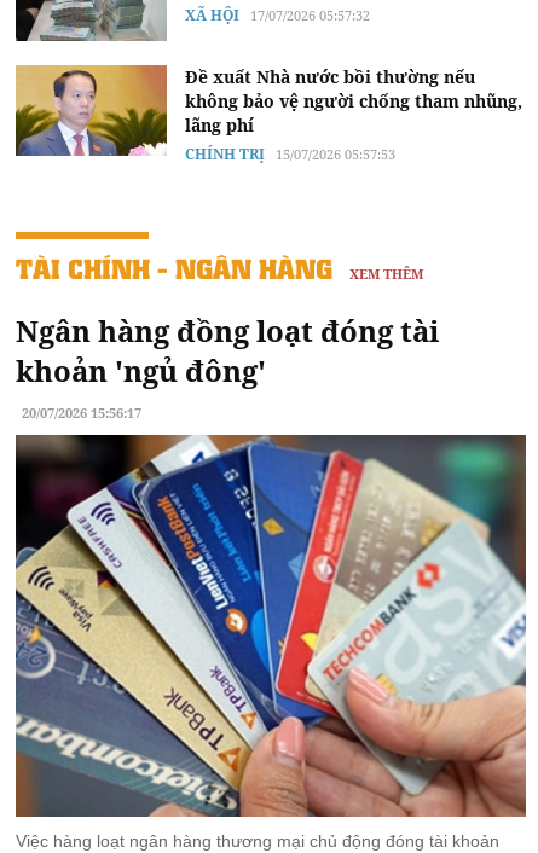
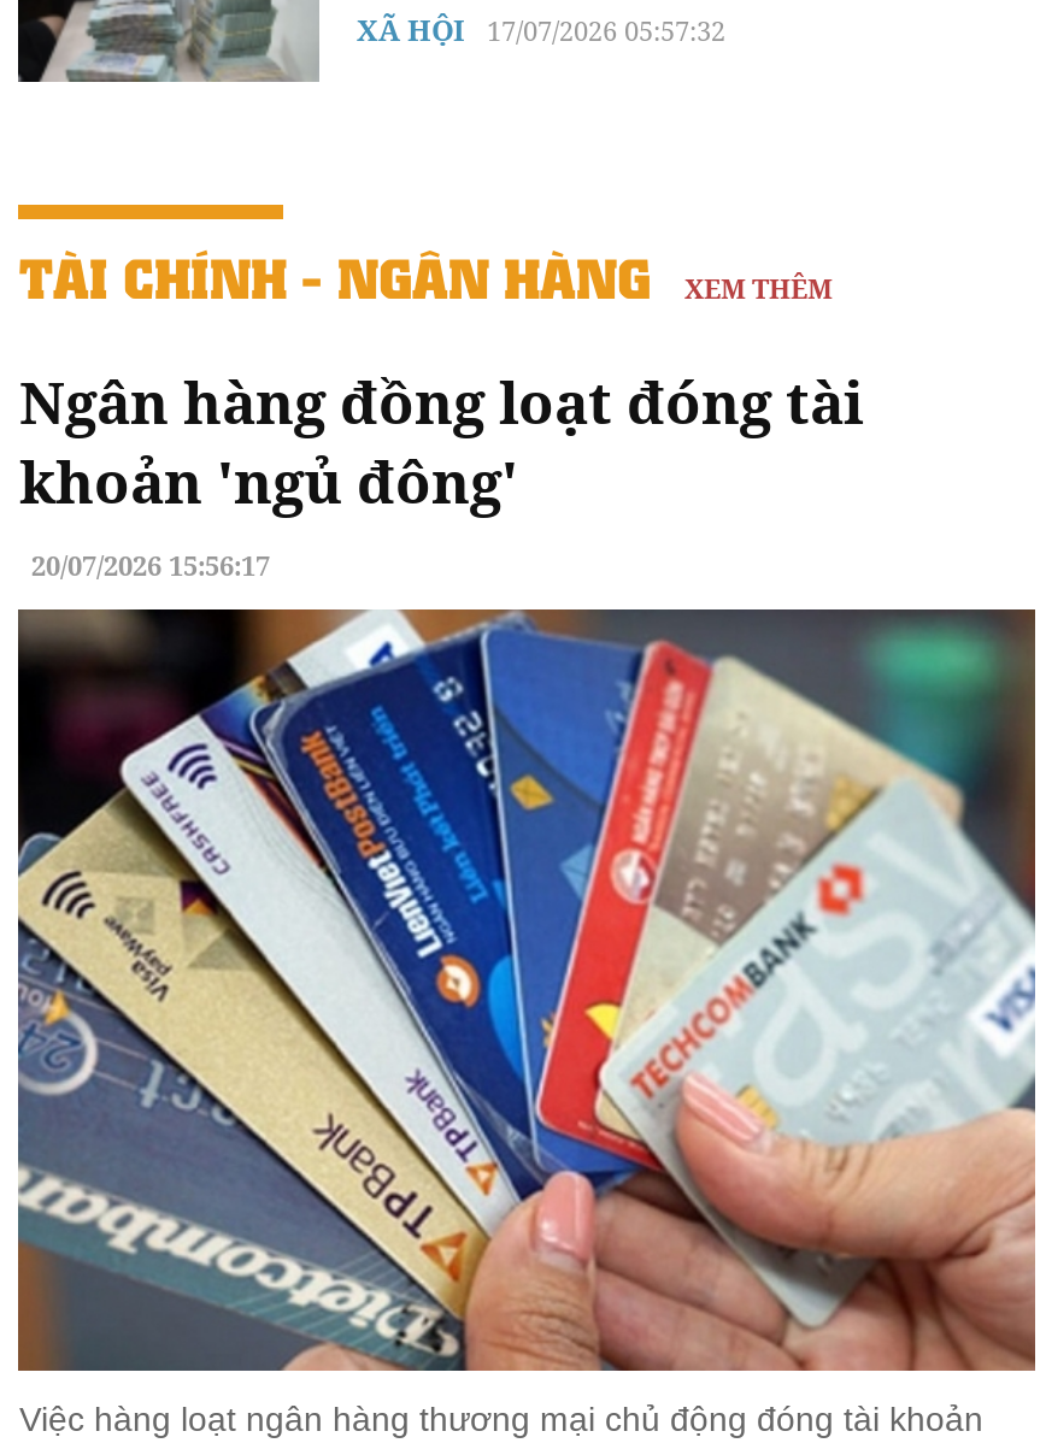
[15,64,523,165] [image] | Đề xuất Nhà nước bồi thường nếu | không bảo vệ người chống tham nhũng, | lãng phí | CHÍNH TRỊ 15/07/2026 05:57:53 -> none

